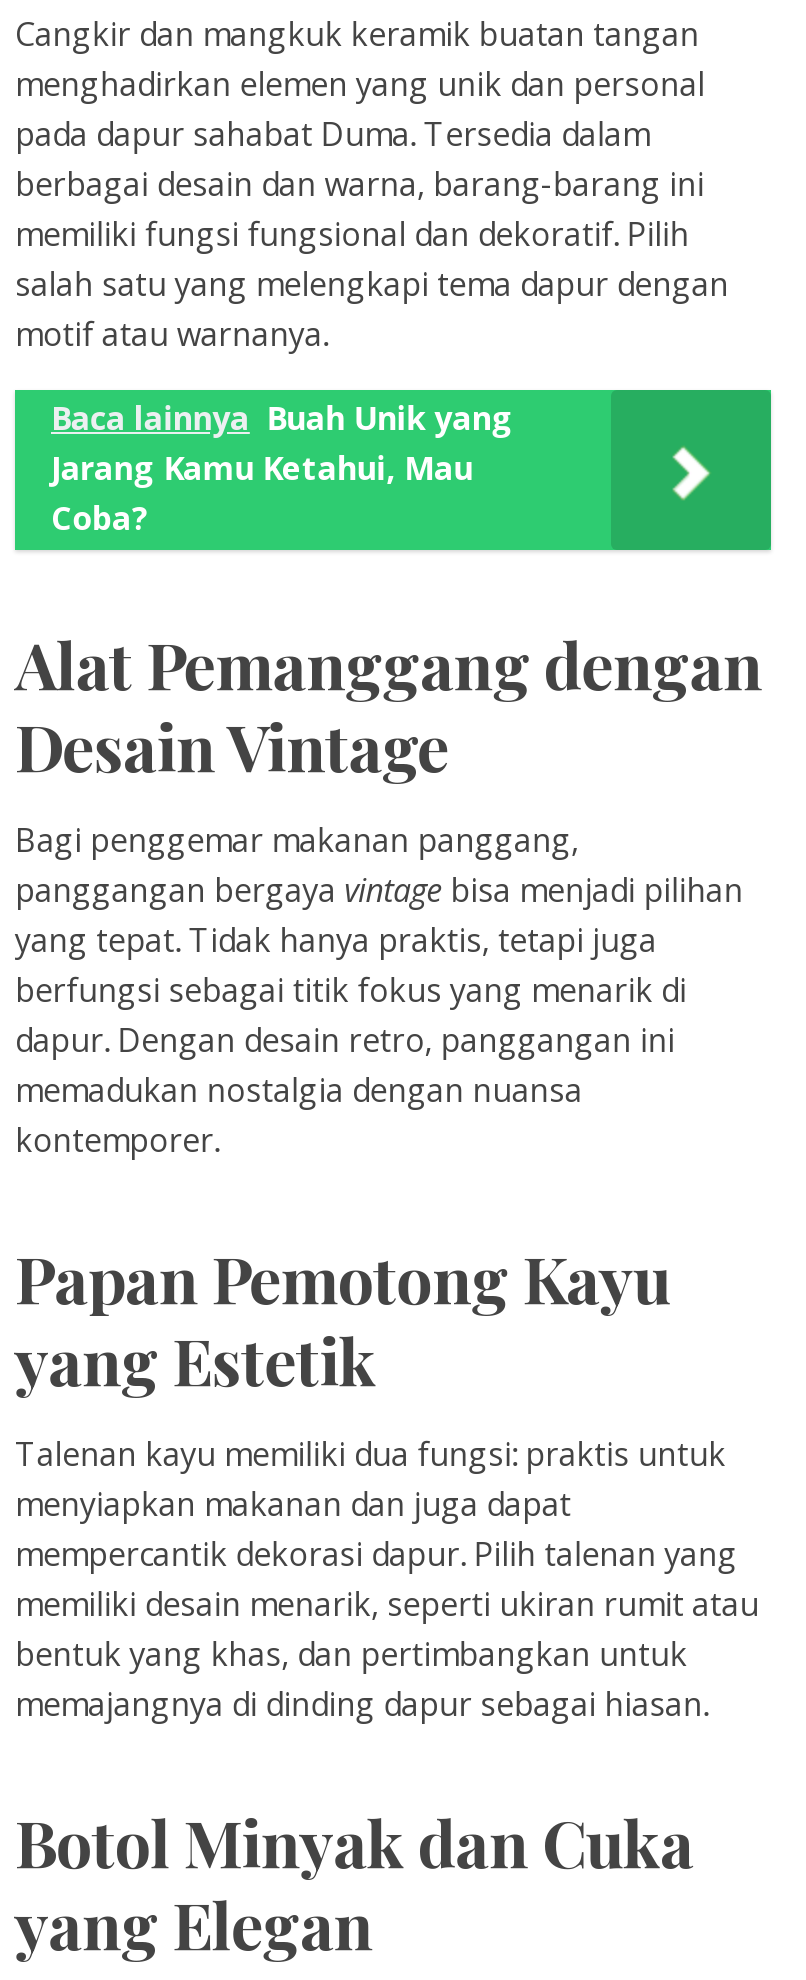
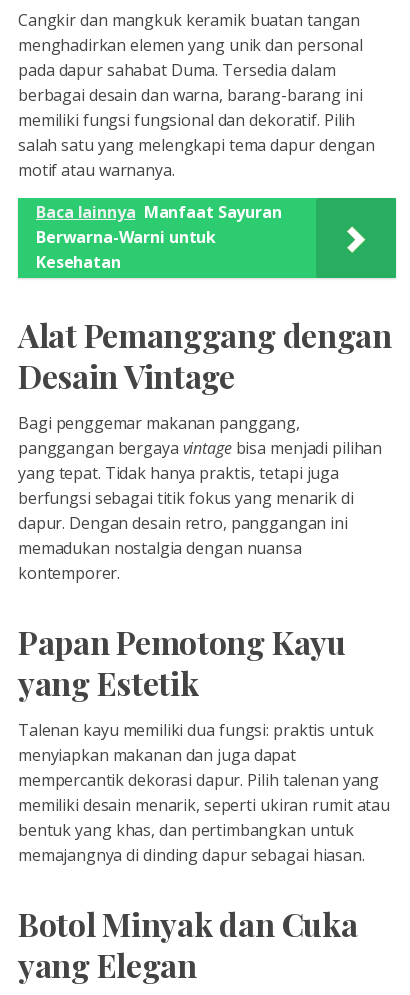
[51,396,513,540] Baca lainnya Buah Unik yang | Jarang Kamu Ketahui, Mau | Coba? -> [36,201,282,273] Baca lainnya Manfaat Sayuran | Berwarna-Warni untuk | Kesehatan

